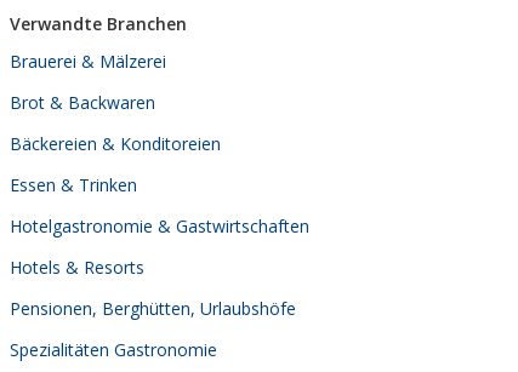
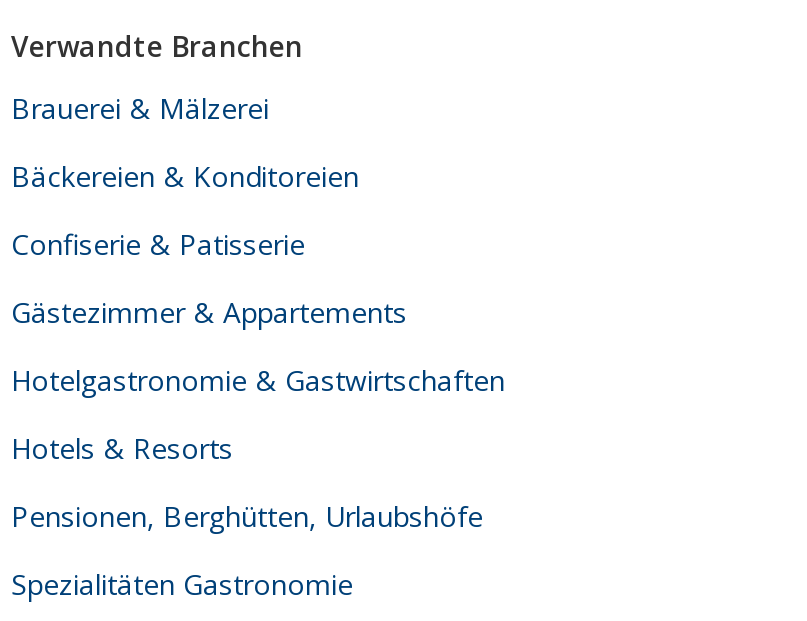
[10,91,155,114] Brot & Backwaren -> none
moved [10,132,221,155] -> [11,157,359,195]: Bäckereien & Konditoreien
[10,173,137,196] Essen & Trinken -> [11,225,407,331] Confiserie & Patisserie | Gästezimmer & Appartements

